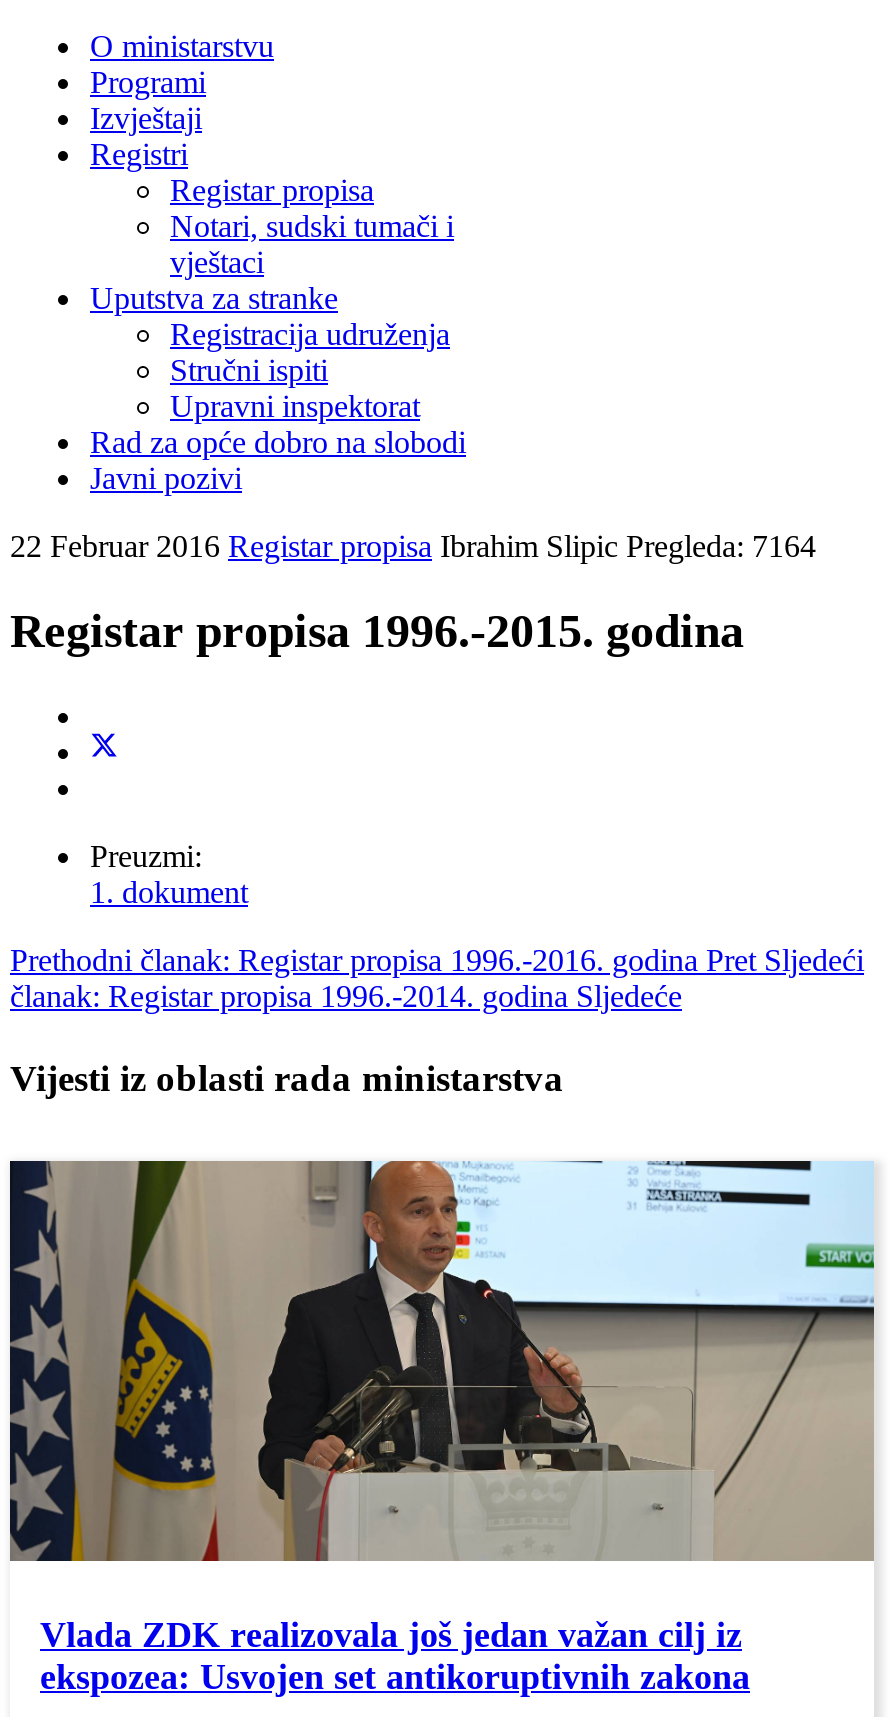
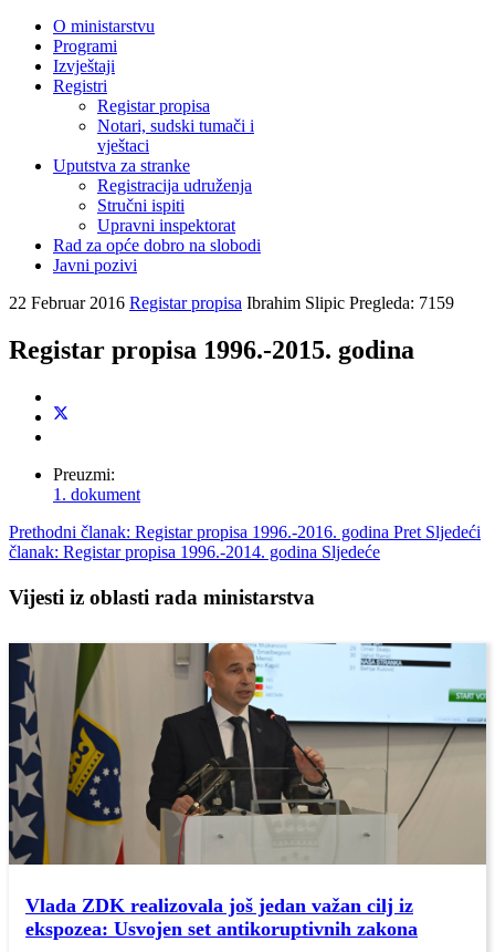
[10,528,816,562] 22 Februar 2016 Registar propisa Ibrahim Slipic Pregleda: 7164 -> [9,293,454,312] 22 Februar 2016 Registar propisa Ibrahim Slipic Pregleda: 7159

